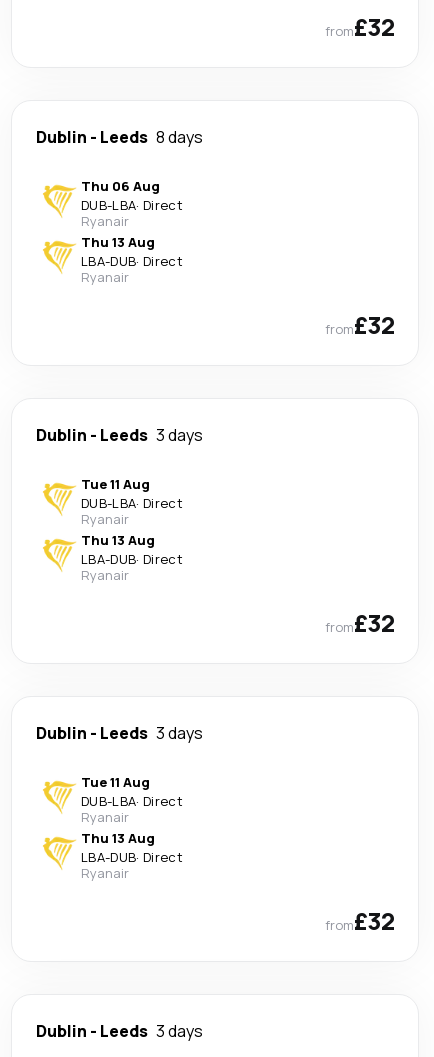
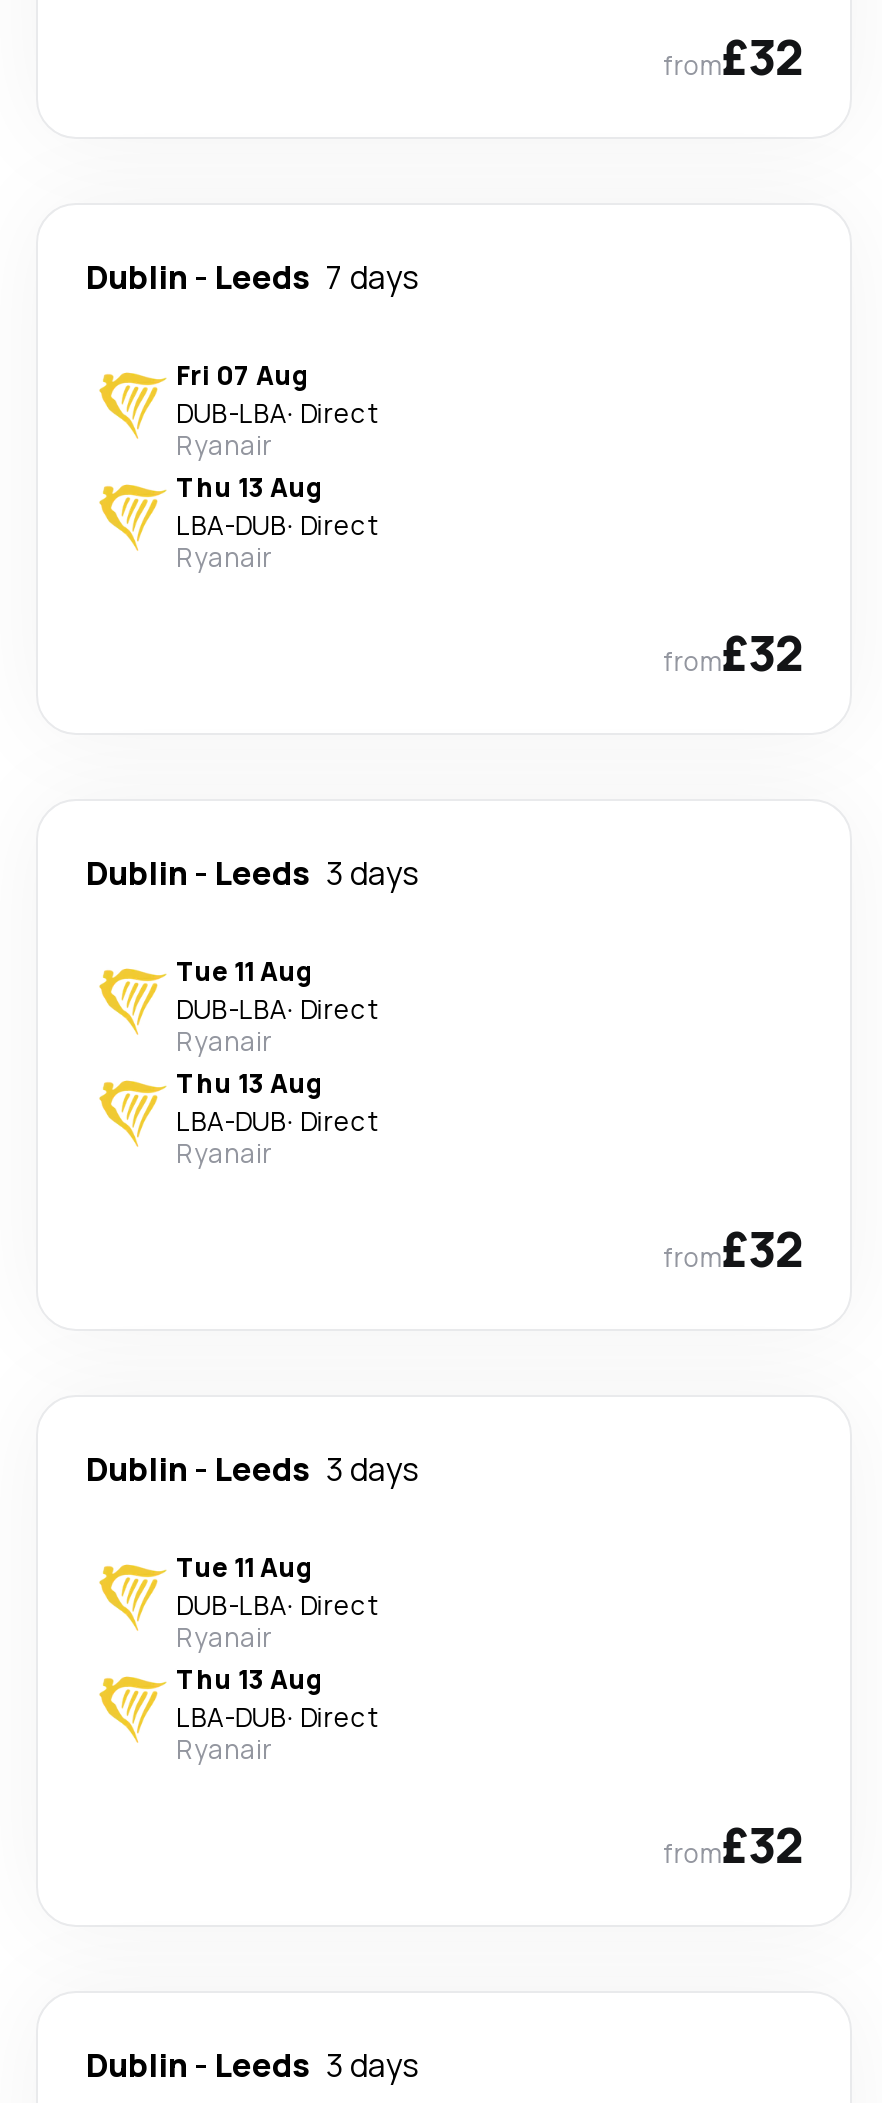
[36,126,203,148] Dublin - Leeds 8 days -> [86,255,420,299] Dublin - Leeds 7 days
[81,177,160,195] Thu 06 Aug -> [176,357,310,393] Fri 07 Aug

